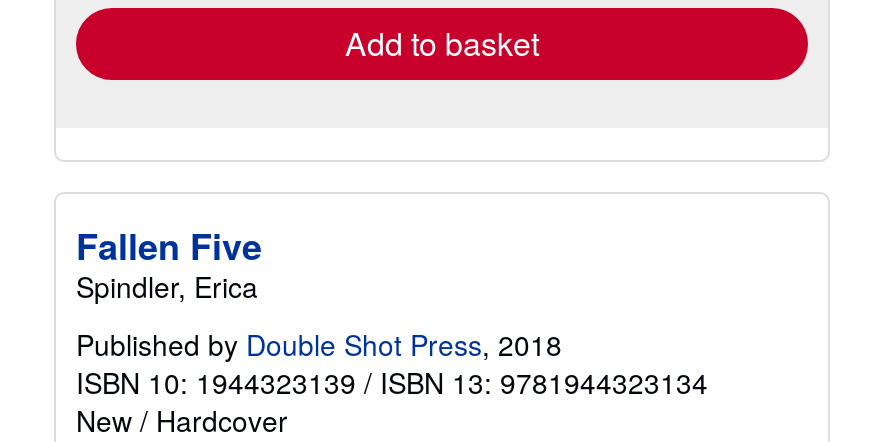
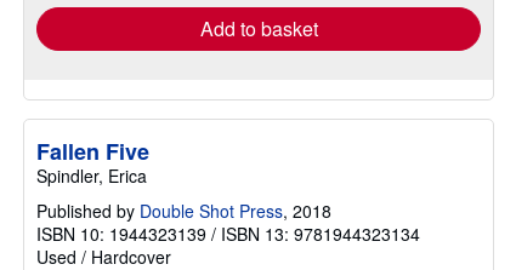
[76,400,288,440] New / Hardcover -> [36,244,171,269] Used / Hardcover

